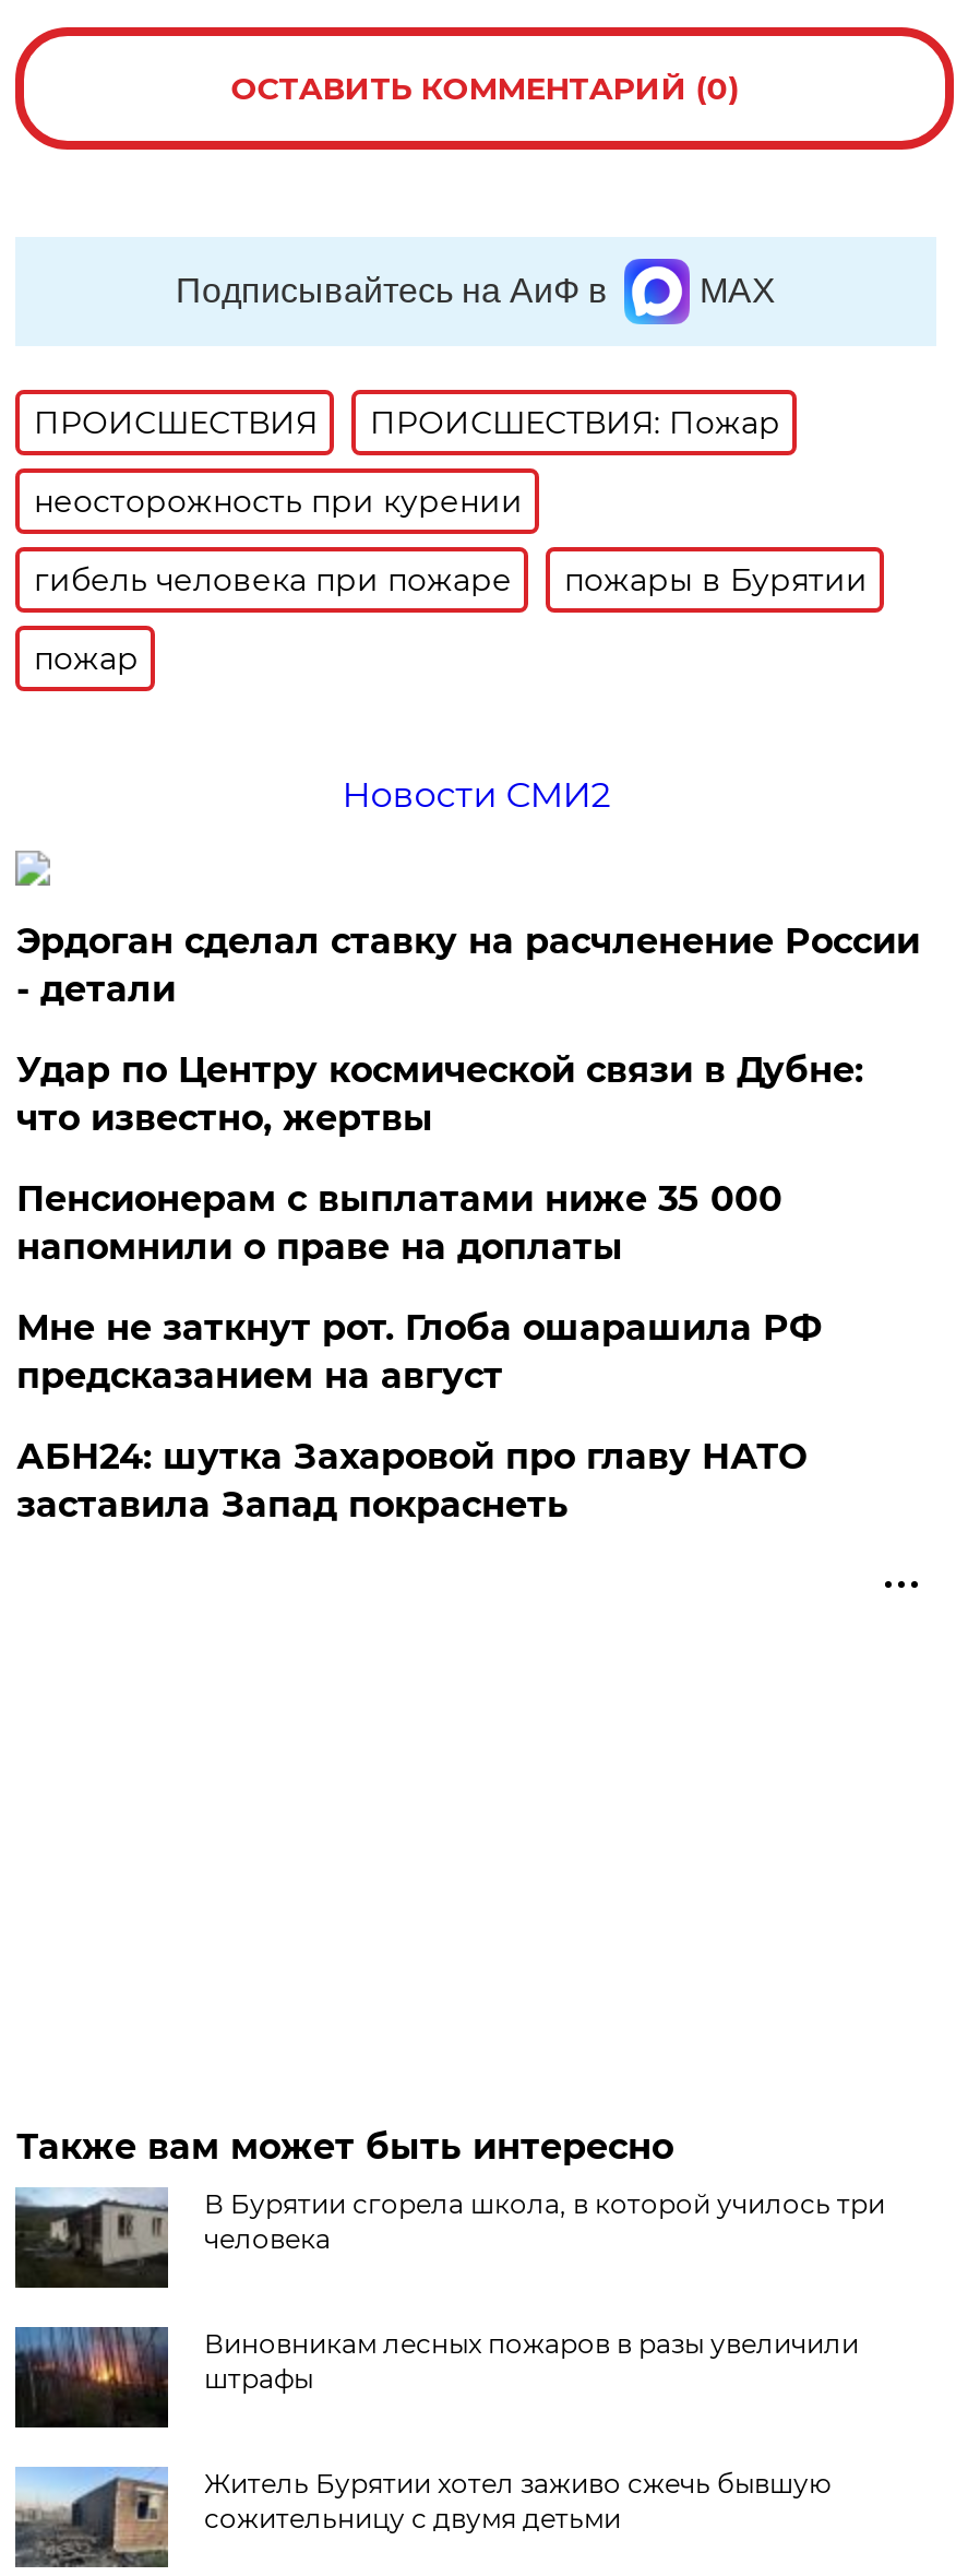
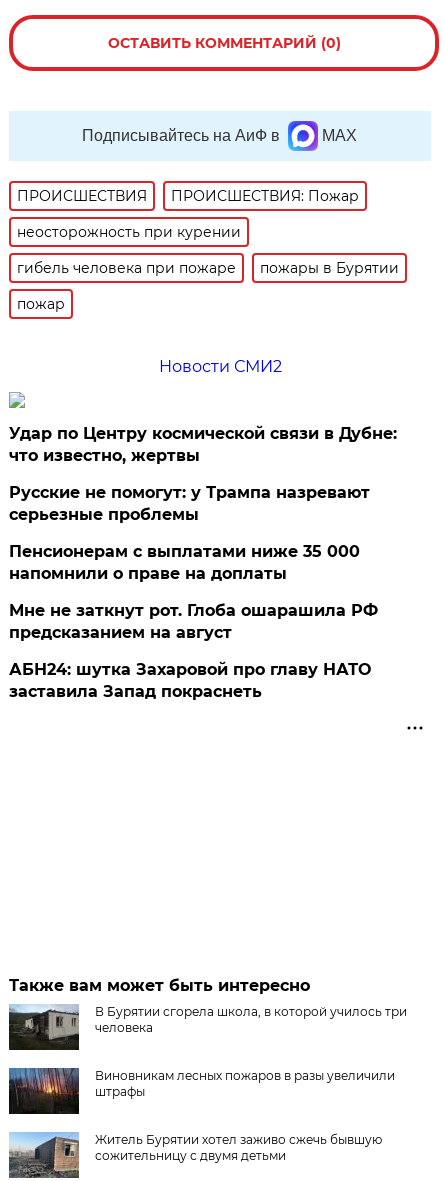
[16,921,920,1010] Эрдоган сделал ставку на расчленение России | - детали -> none
moved [16,1049,863,1139] -> [9,424,397,465]: Удар по Центру космической связи в Дубне: | что известно, жертвы
none -> [9,483,370,524] Русские не помогут: у Трампа назревают | серьезные проблемы

